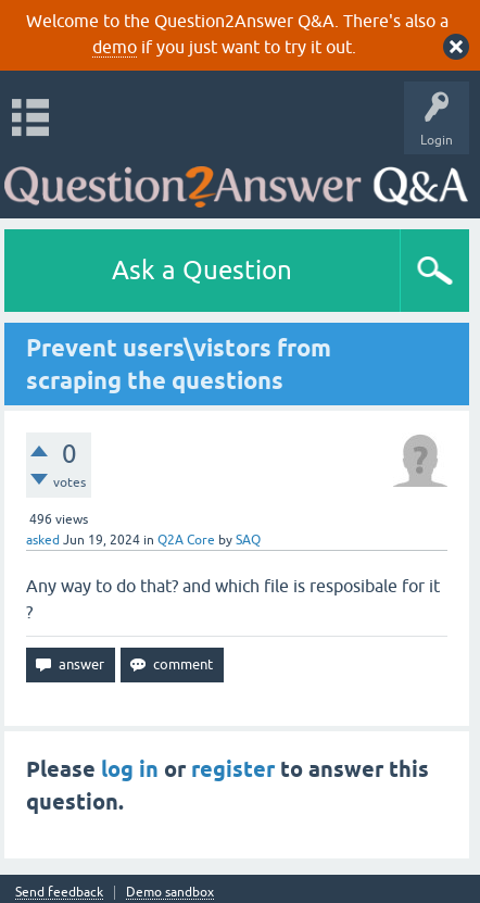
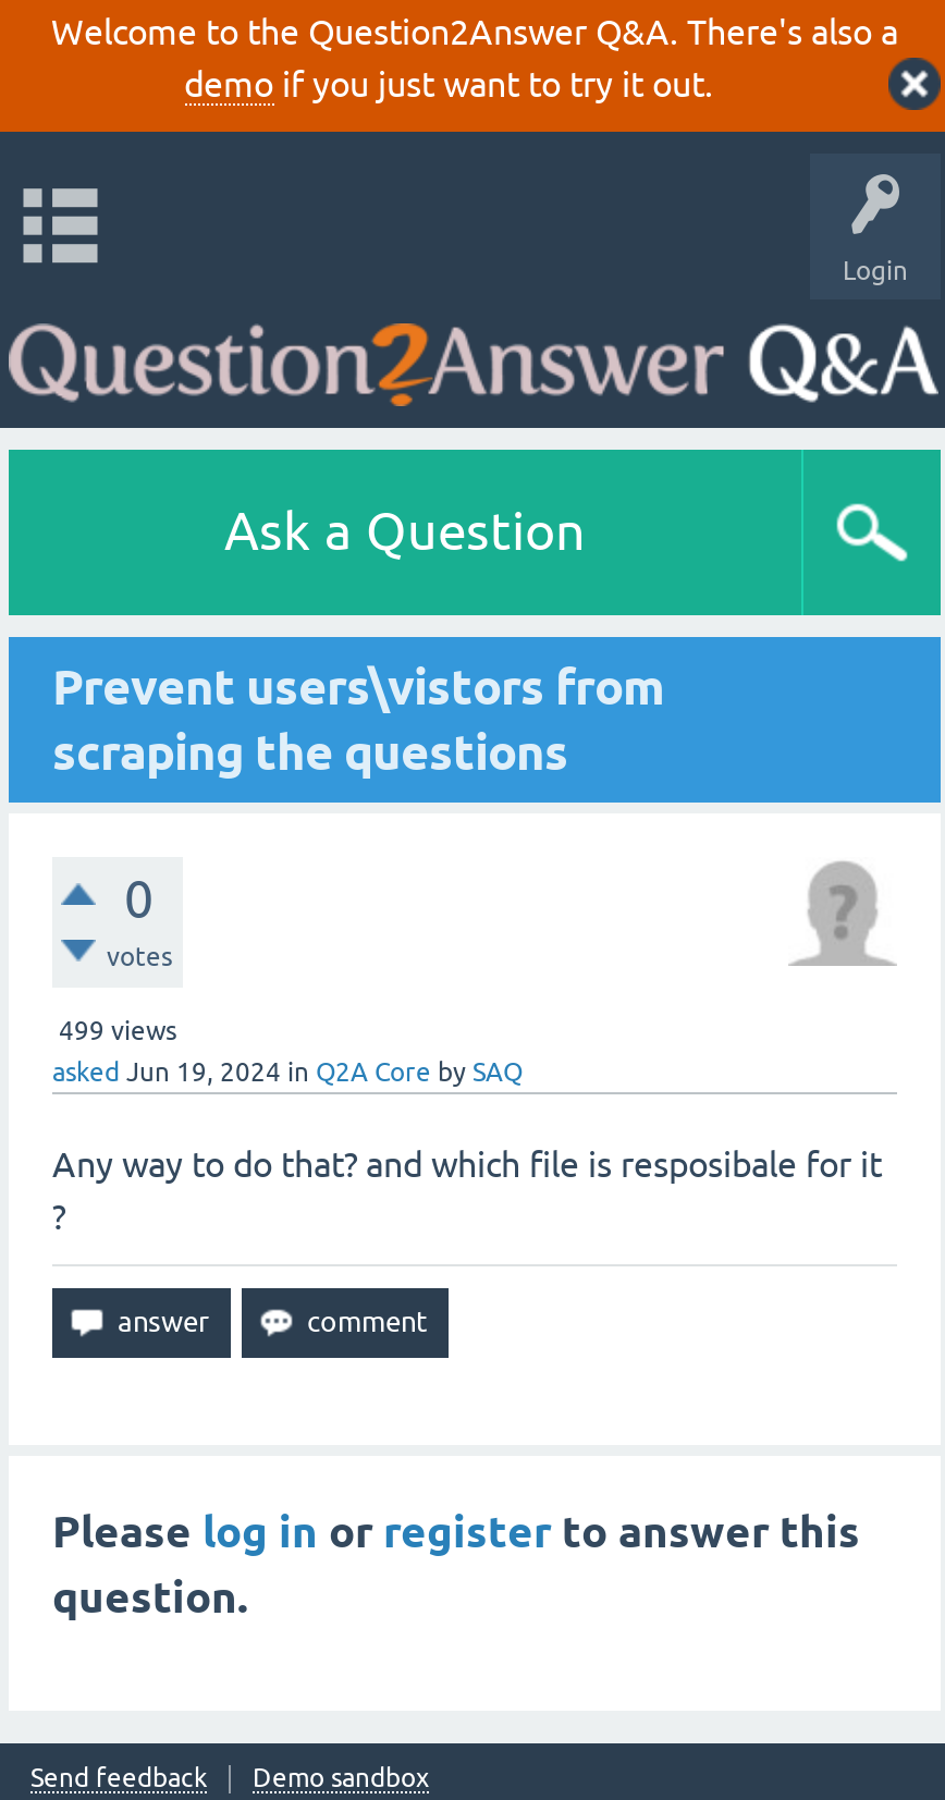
[29,512,88,527] 496 views -> [59,1016,176,1046] 499 views

